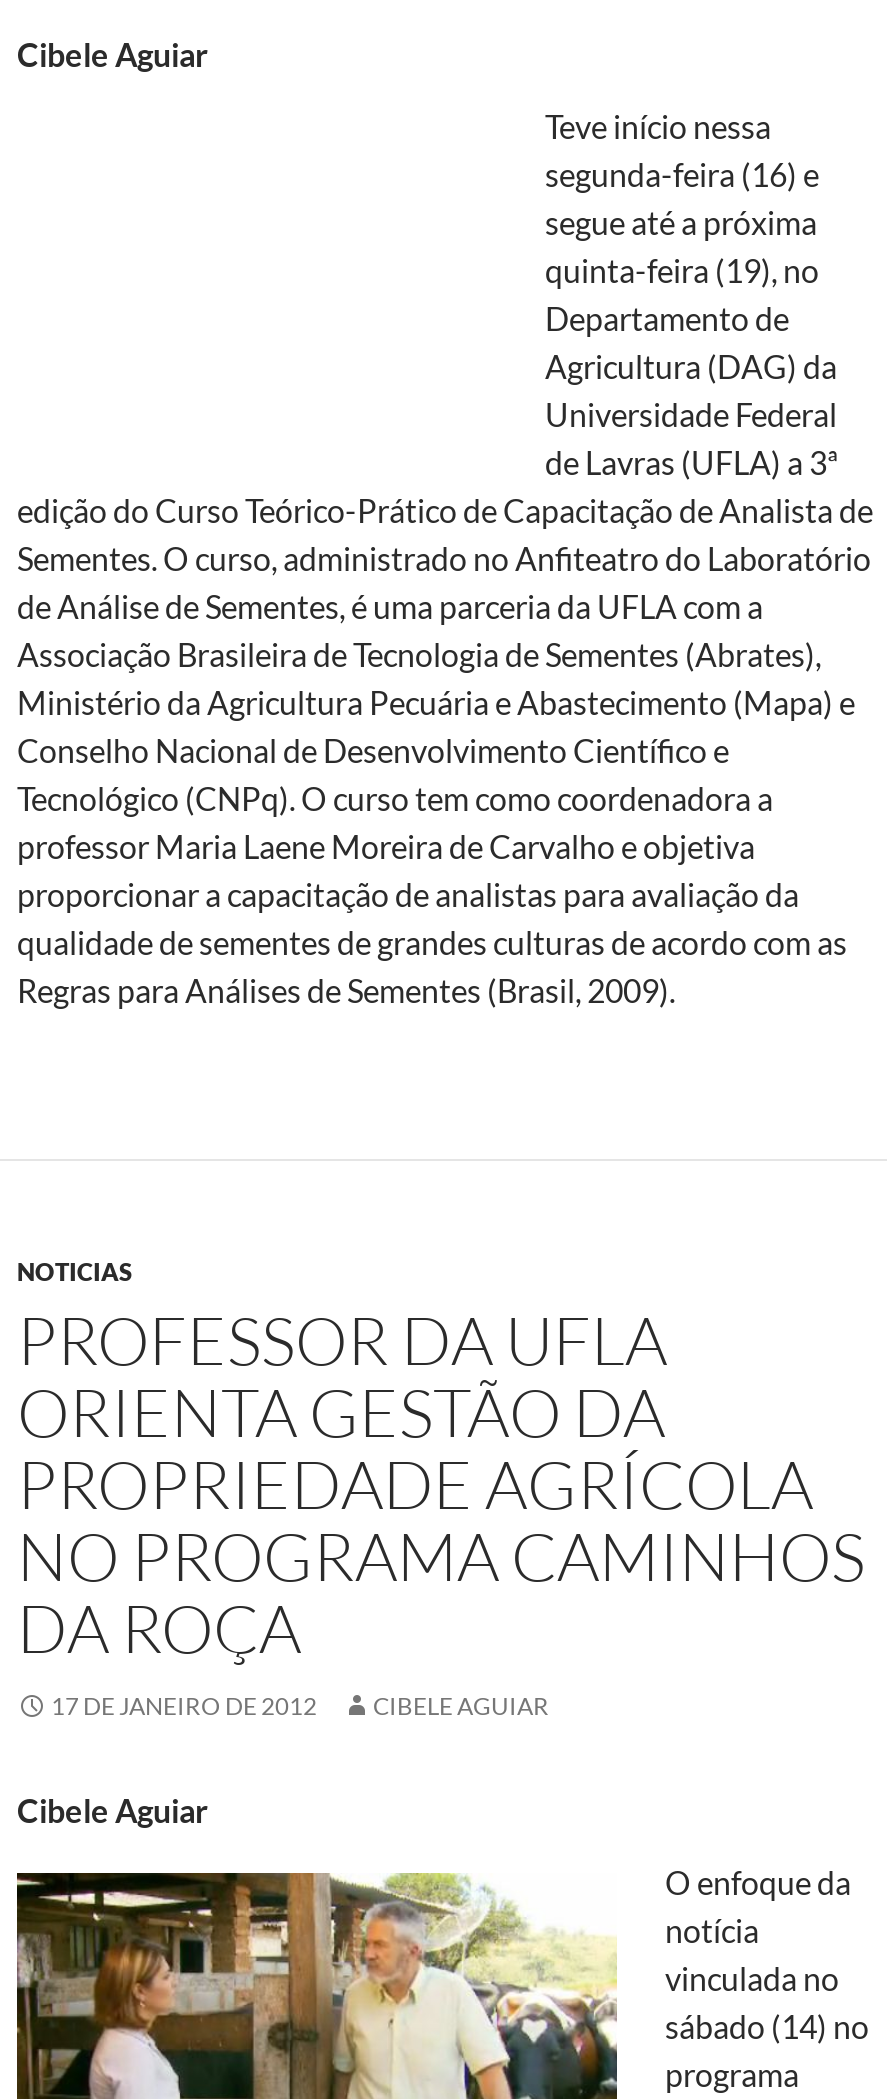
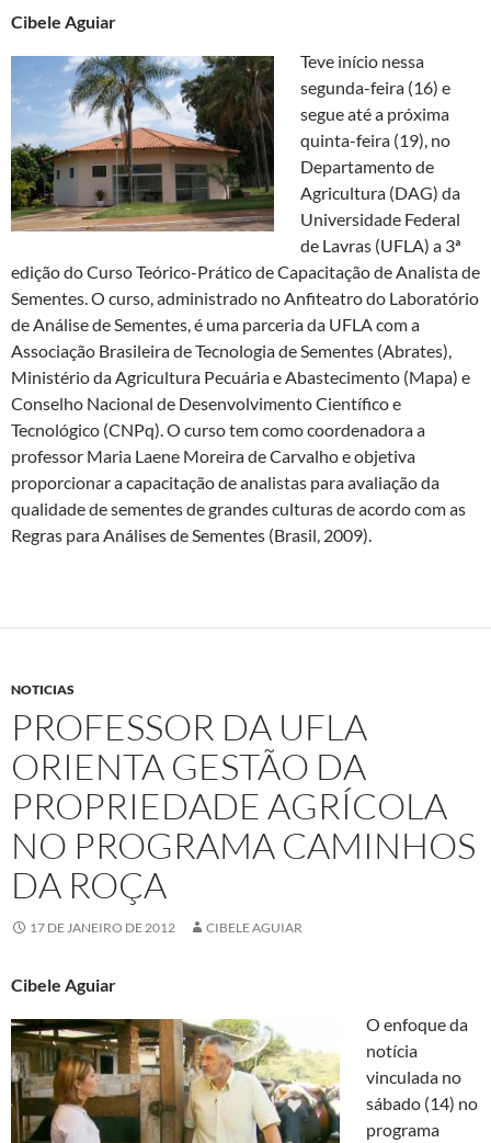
none -> [10,55,275,233] [image]

